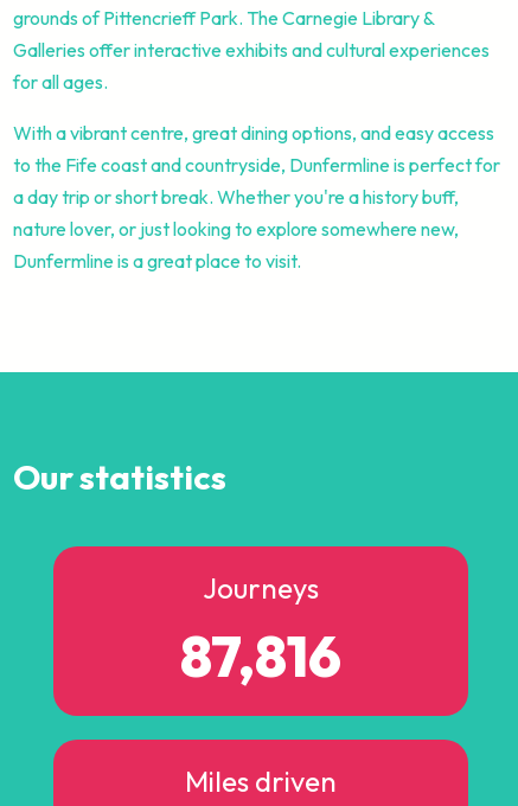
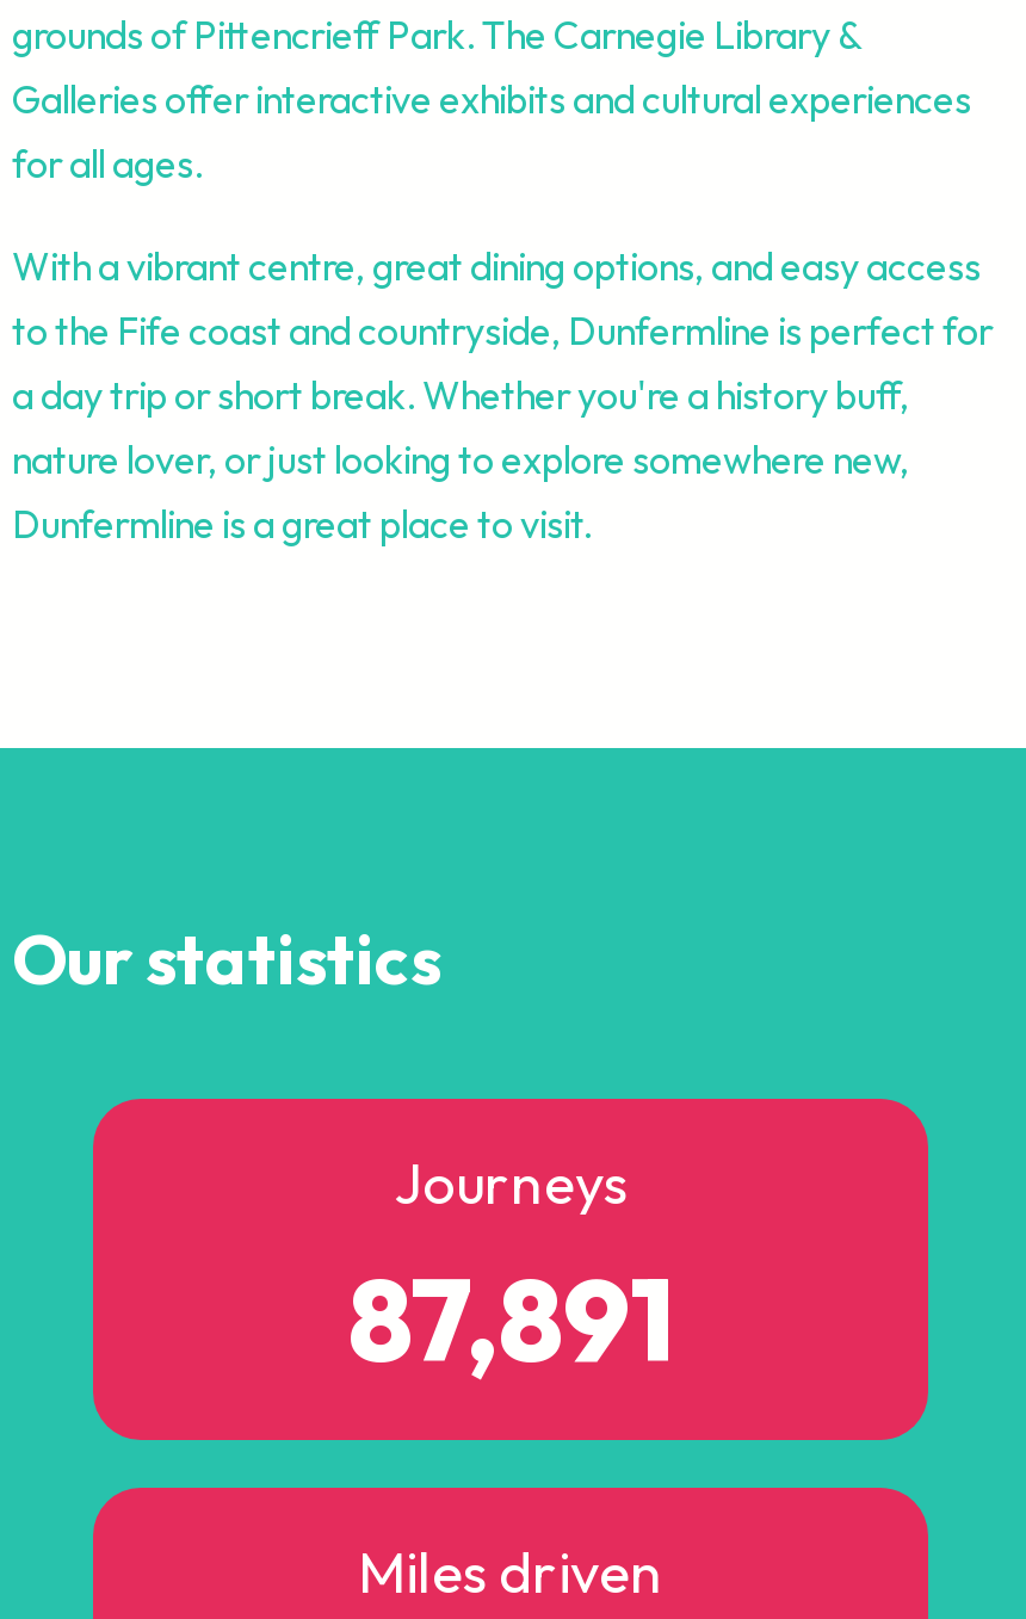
[180,620,341,691] 87,816 -> [348,1247,673,1390] 87,891

